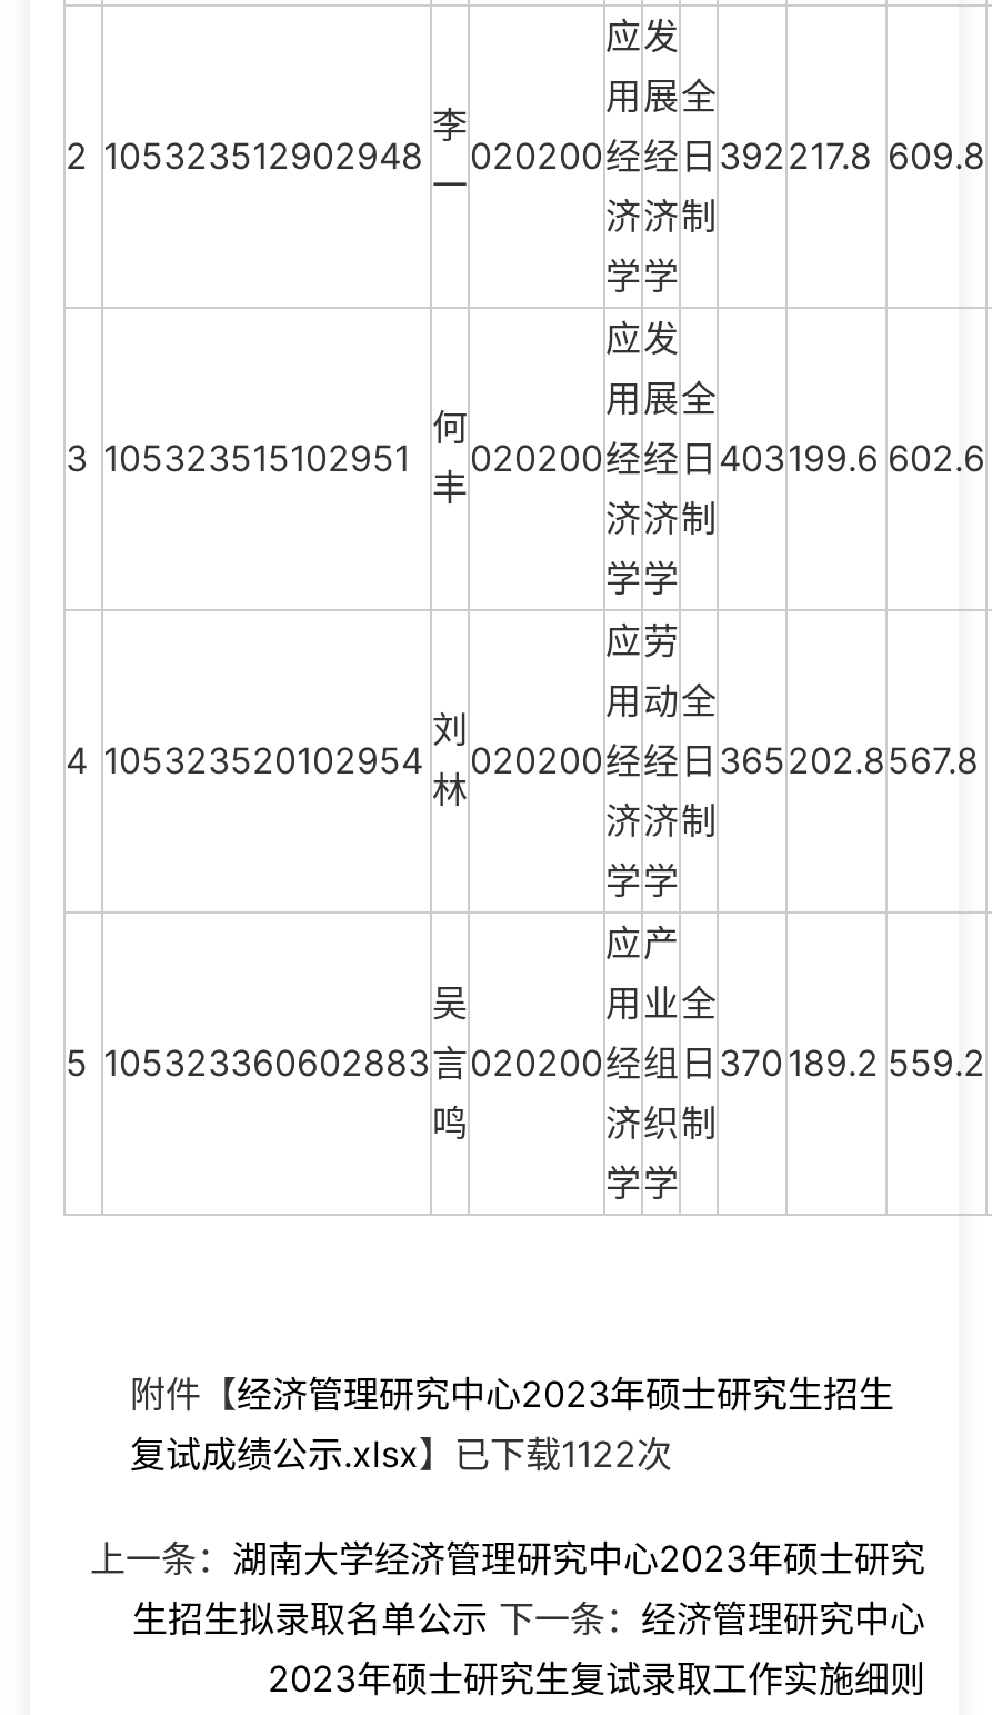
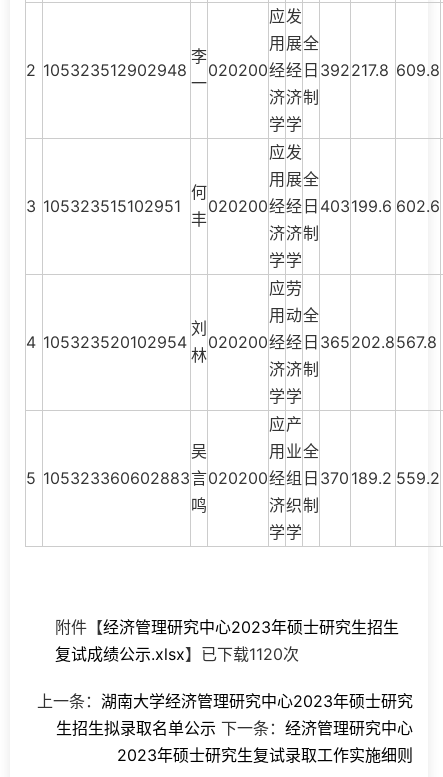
[130,1431,672,1476] 复试成绩公示.xlsx】已下载1122次 -> [55,644,299,664] 复试成绩公示.xlsx】已下载1120次

